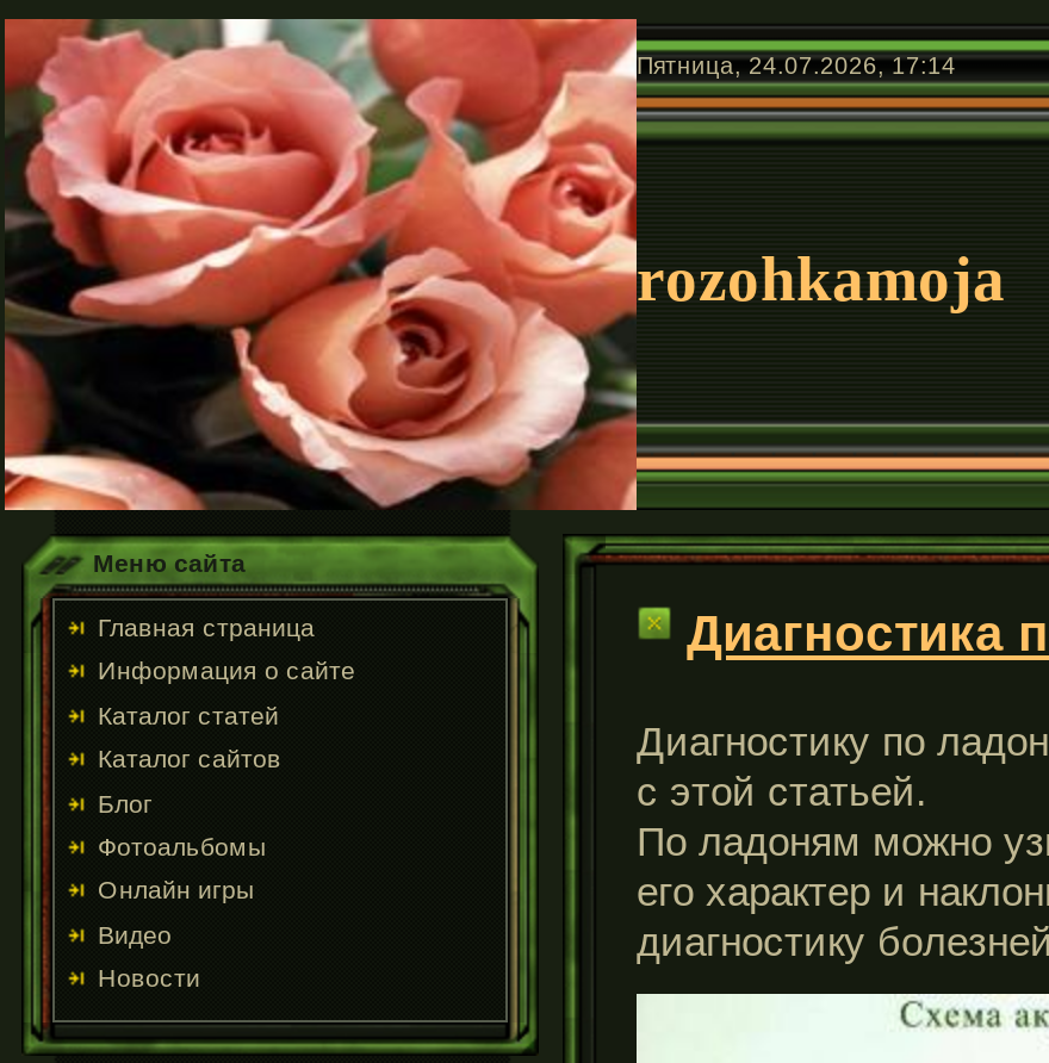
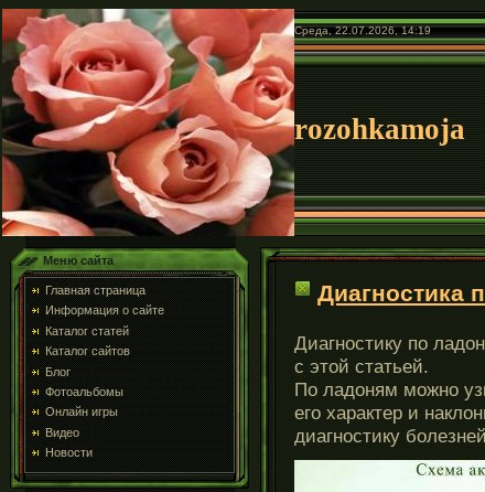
[637,52,956,79] Пятница, 24.07.2026, 17:14 -> [294,24,431,36] Среда, 22.07.2026, 14:19

